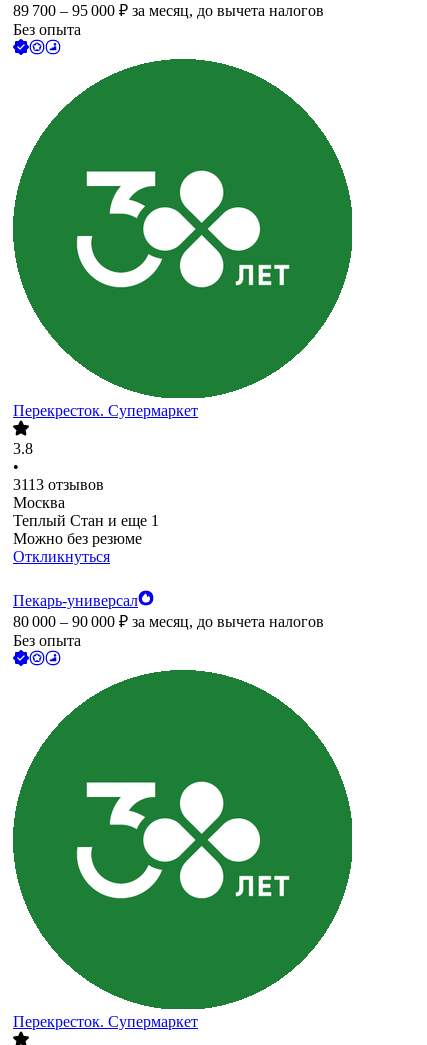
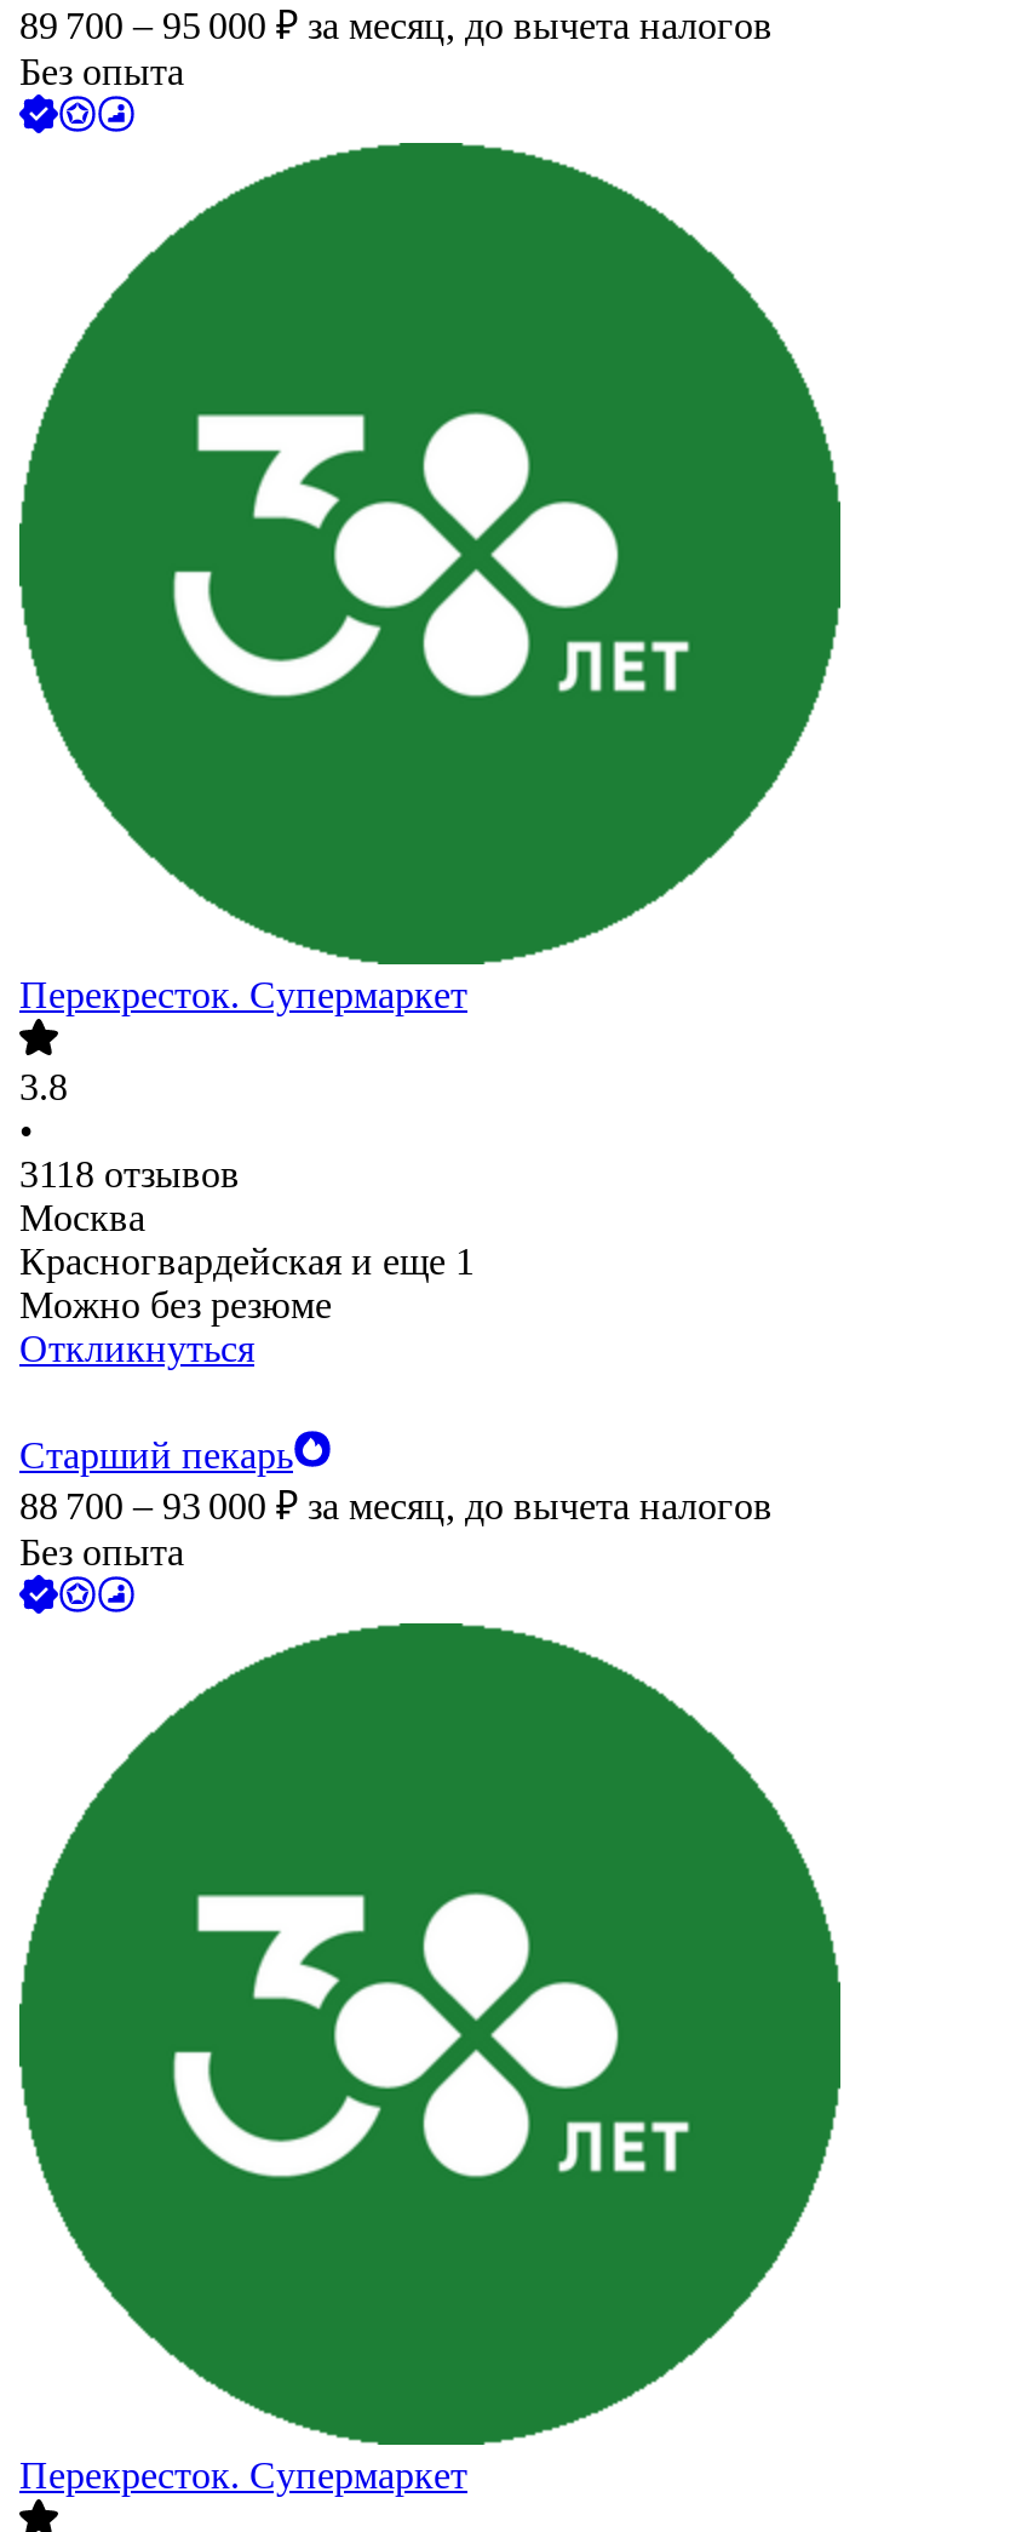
[13,476,104,493] 3113 отзывов -> [19,1154,240,1195] 3118 отзывов
[13,512,159,529] Теплый Стан и еще 1 -> [19,1241,475,1282] Красногвардейская и еще 1
[13,592,324,630] Пекарь-универсал | 80 000 – 90 000 ₽ за месяц, до вычета налогов -> [19,1435,773,1527] Старший пекарь | 88 700 – 93 000 ₽ за месяц, до вычета налогов

